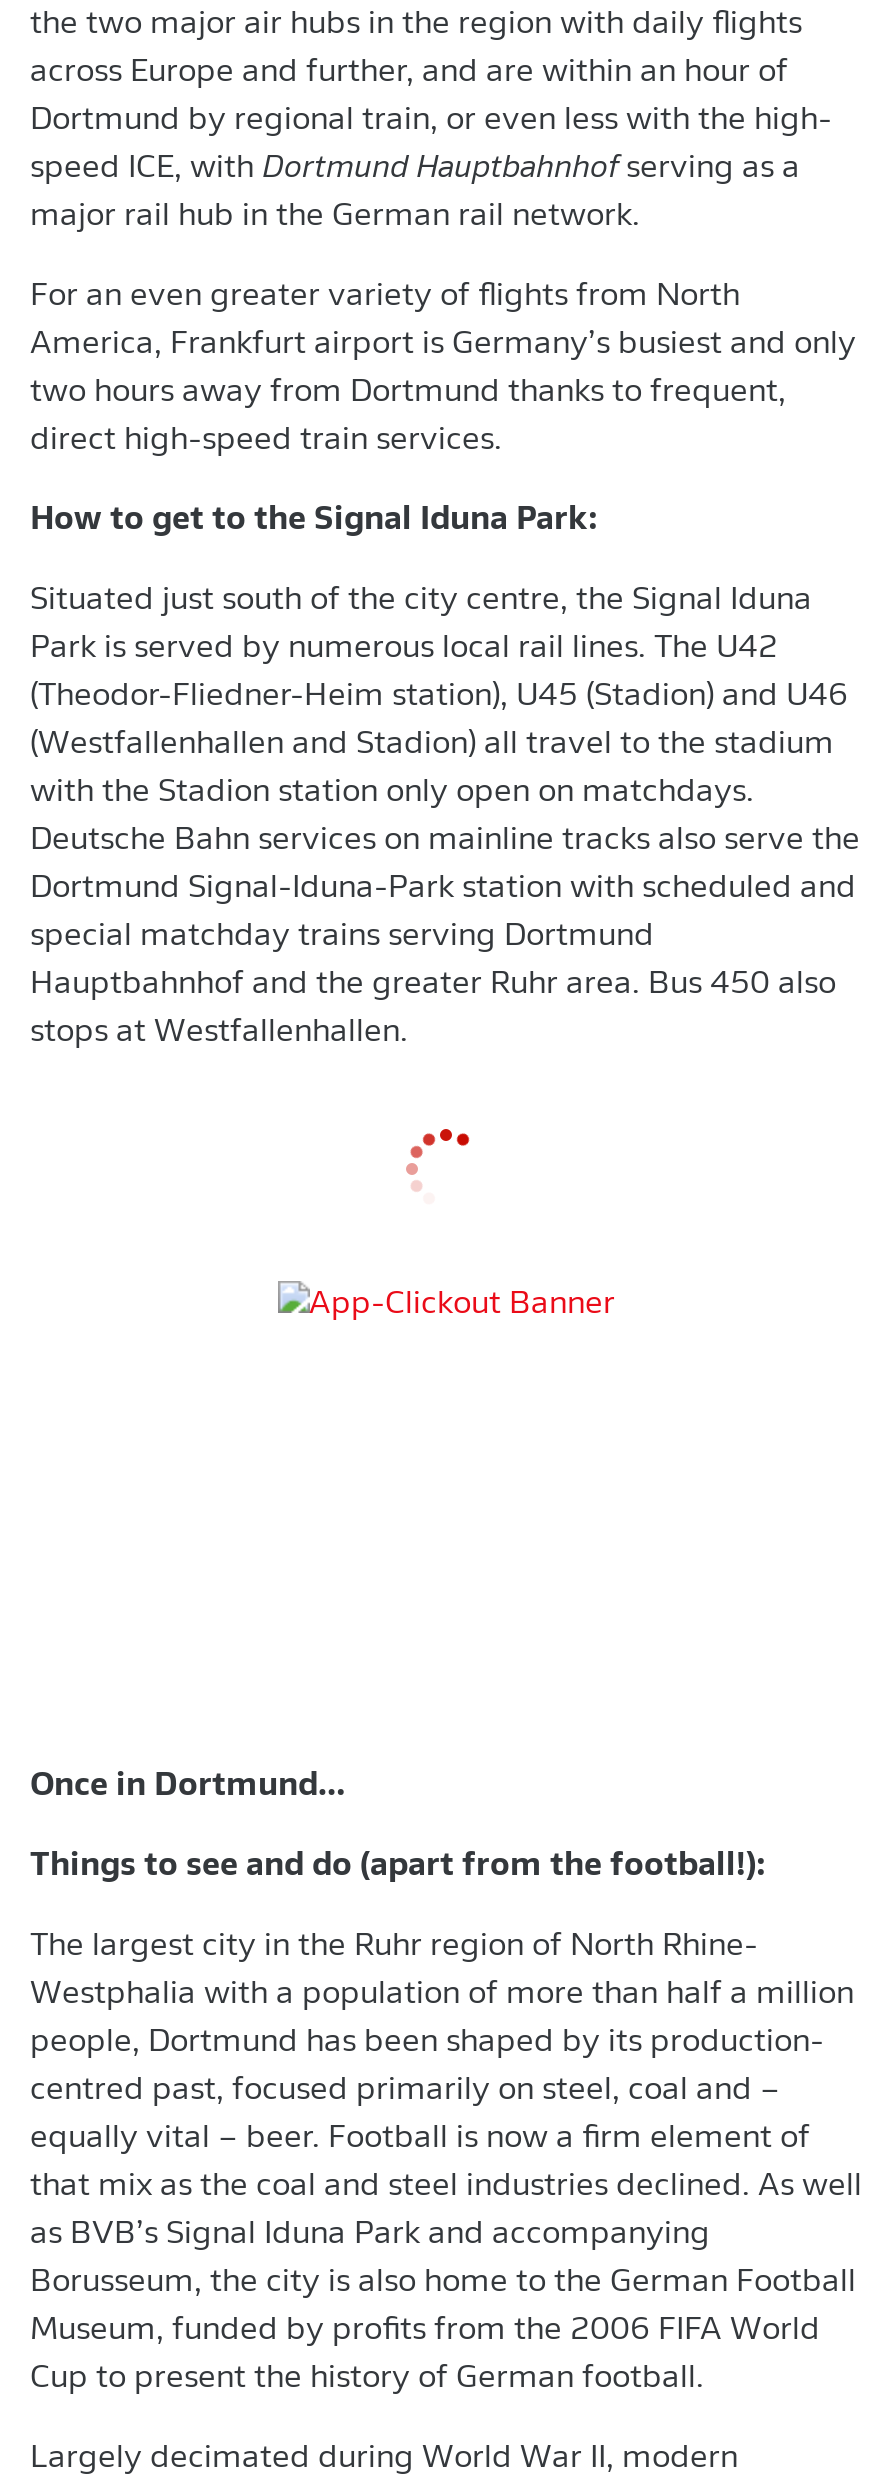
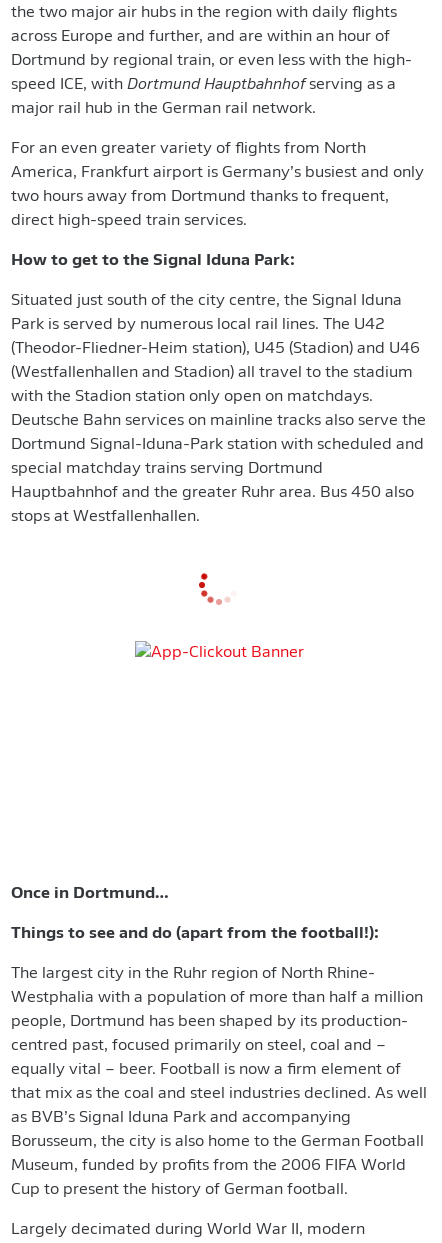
[408,1127,472,1209] [image] -> [199,565,231,606] [image]

